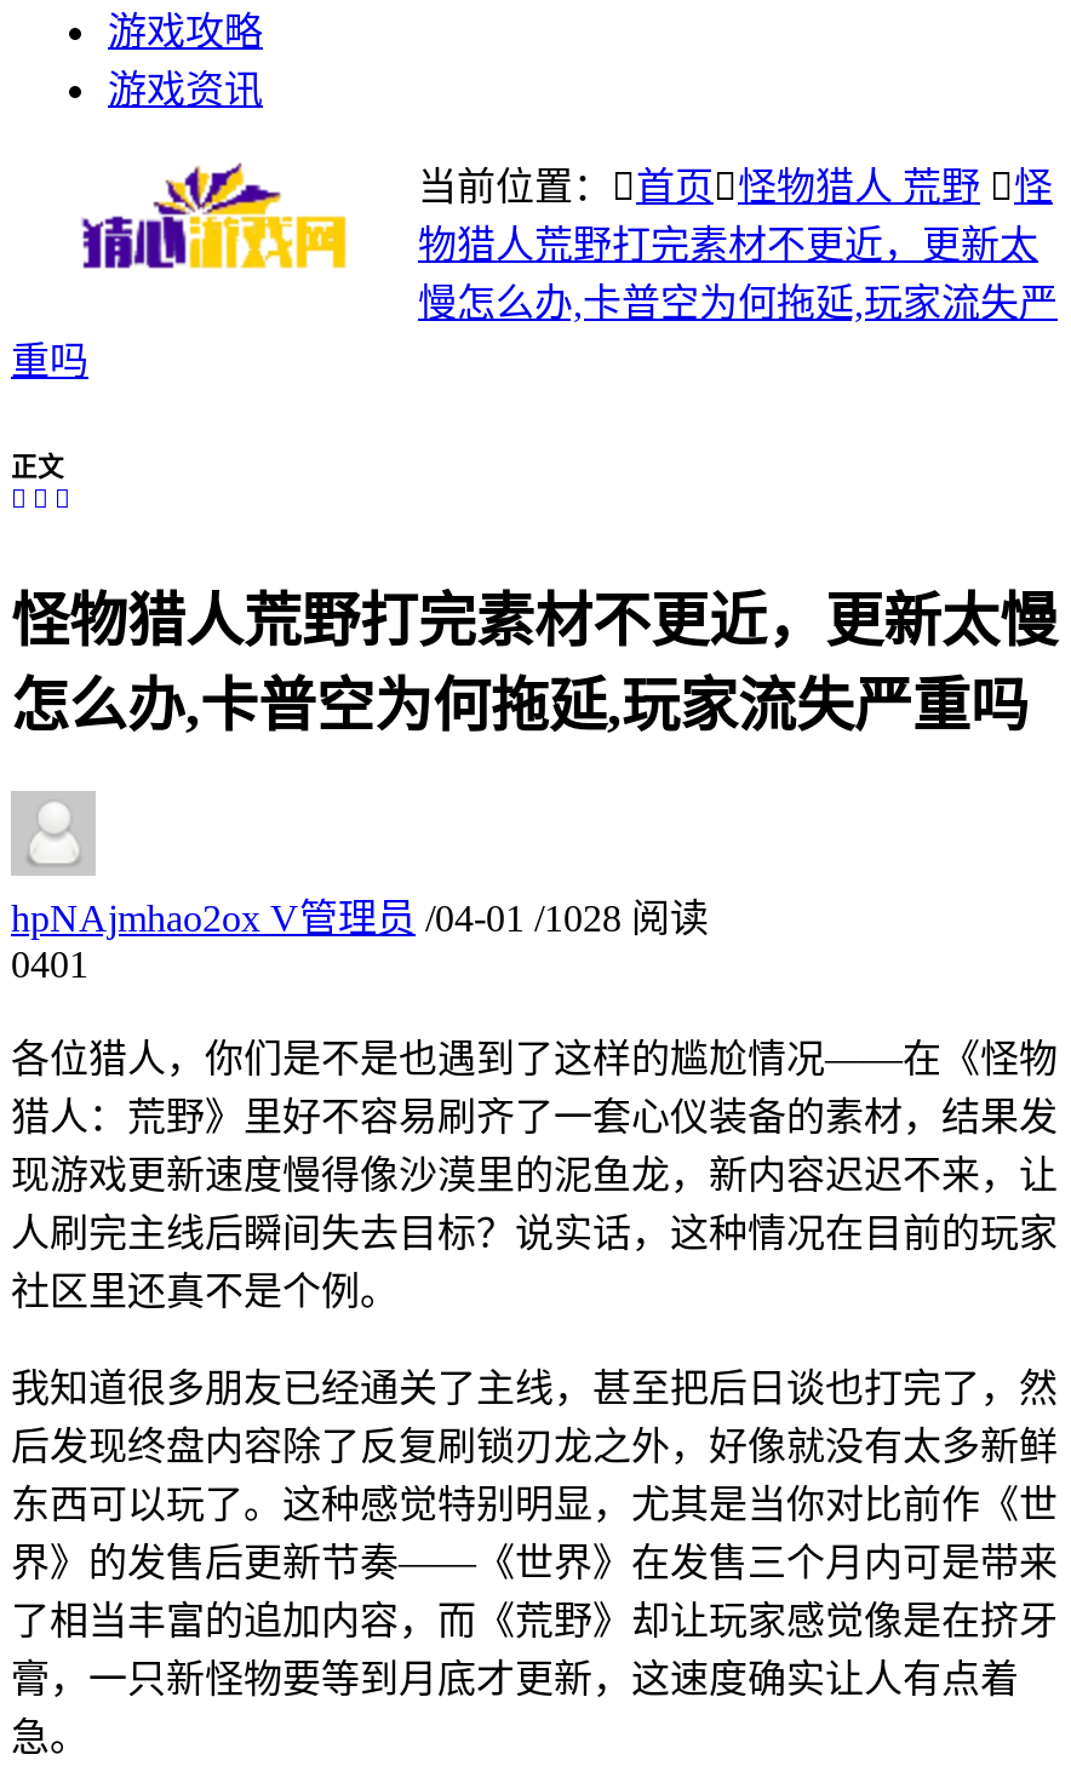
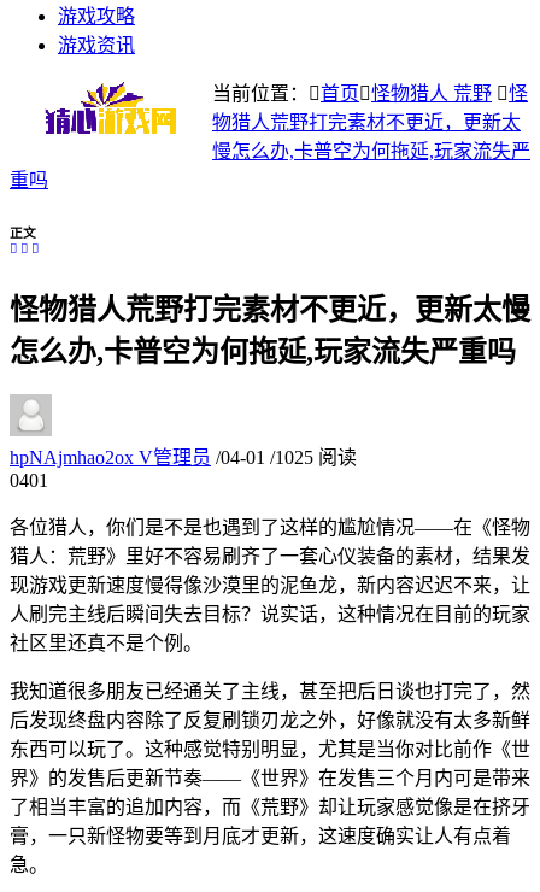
[11,897,709,938] hpNAjmhao2ox V管理员 / 04-01 / 1028 阅读 -> [10,447,357,467] hpNAjmhao2ox V管理员 / 04-01 / 1025 阅读

